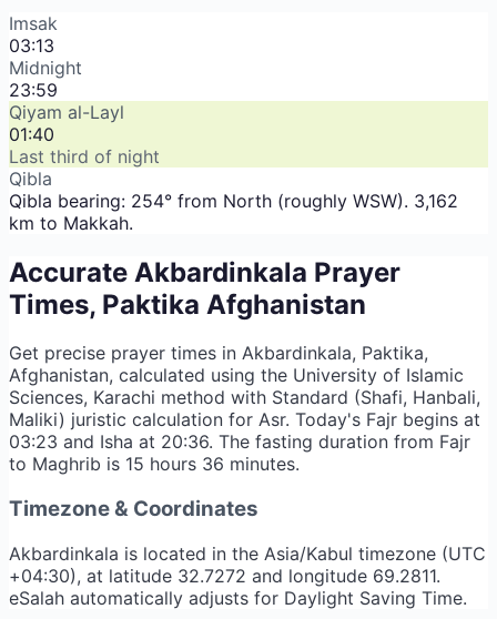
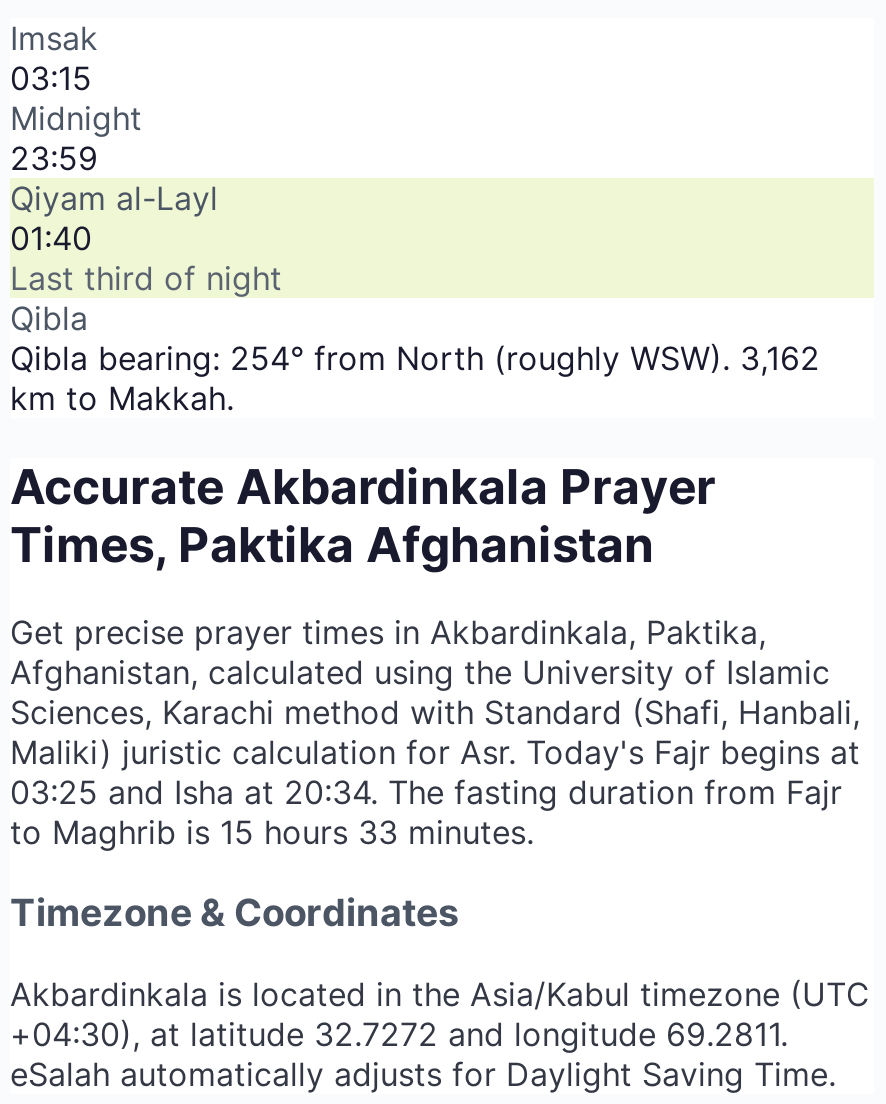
[9,34,54,56] 03:13 -> [10,57,92,97] 03:15
[9,431,470,453] 03:23 and Isha at 20:36. The fasting duration from Fajr -> [10,773,842,813] 03:25 and Isha at 20:34. The fasting duration from Fajr
[9,453,300,475] to Maghrib is 15 hours 36 minutes. -> [10,813,534,853] to Maghrib is 15 hours 33 minutes.

